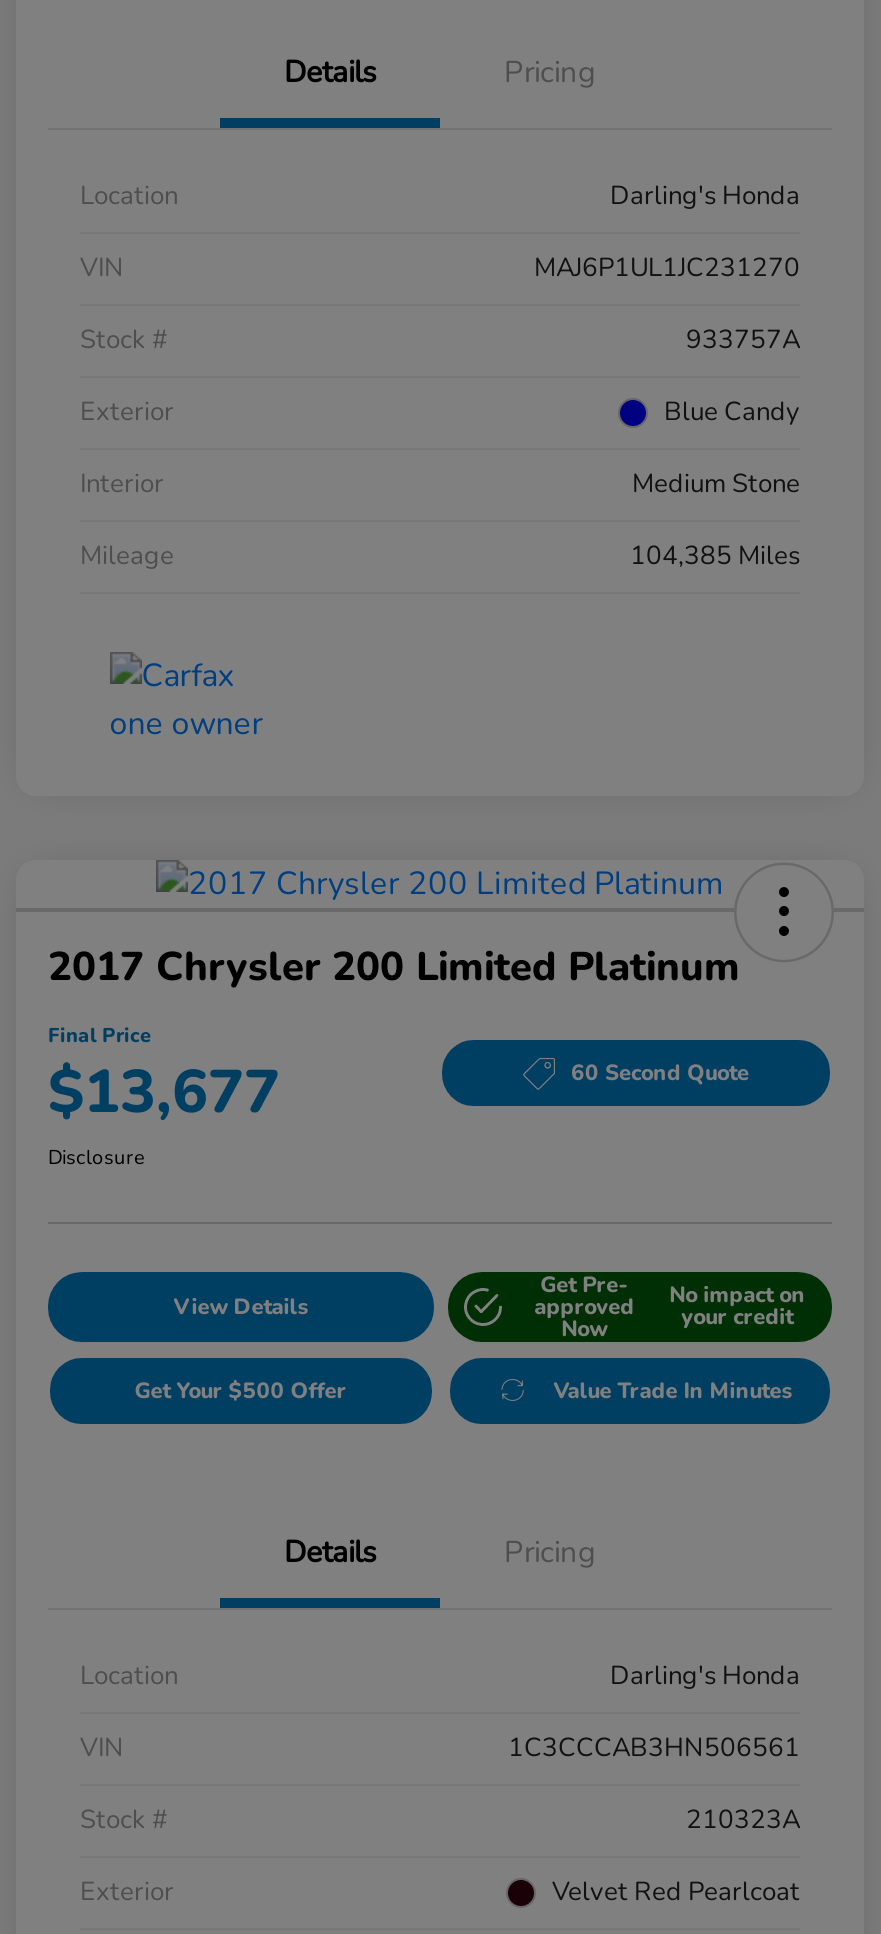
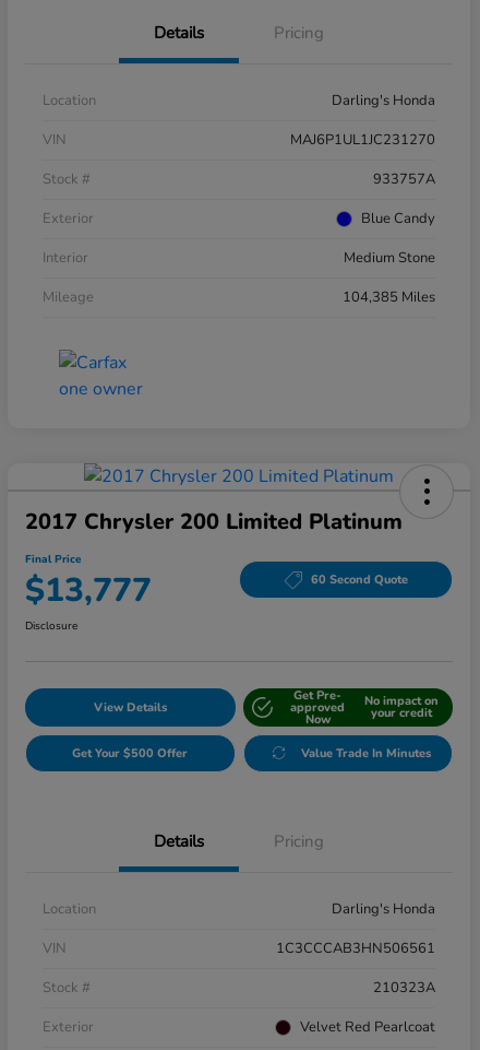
[48,1052,280,1134] $13,677 -> [25,568,152,613] $13,777

